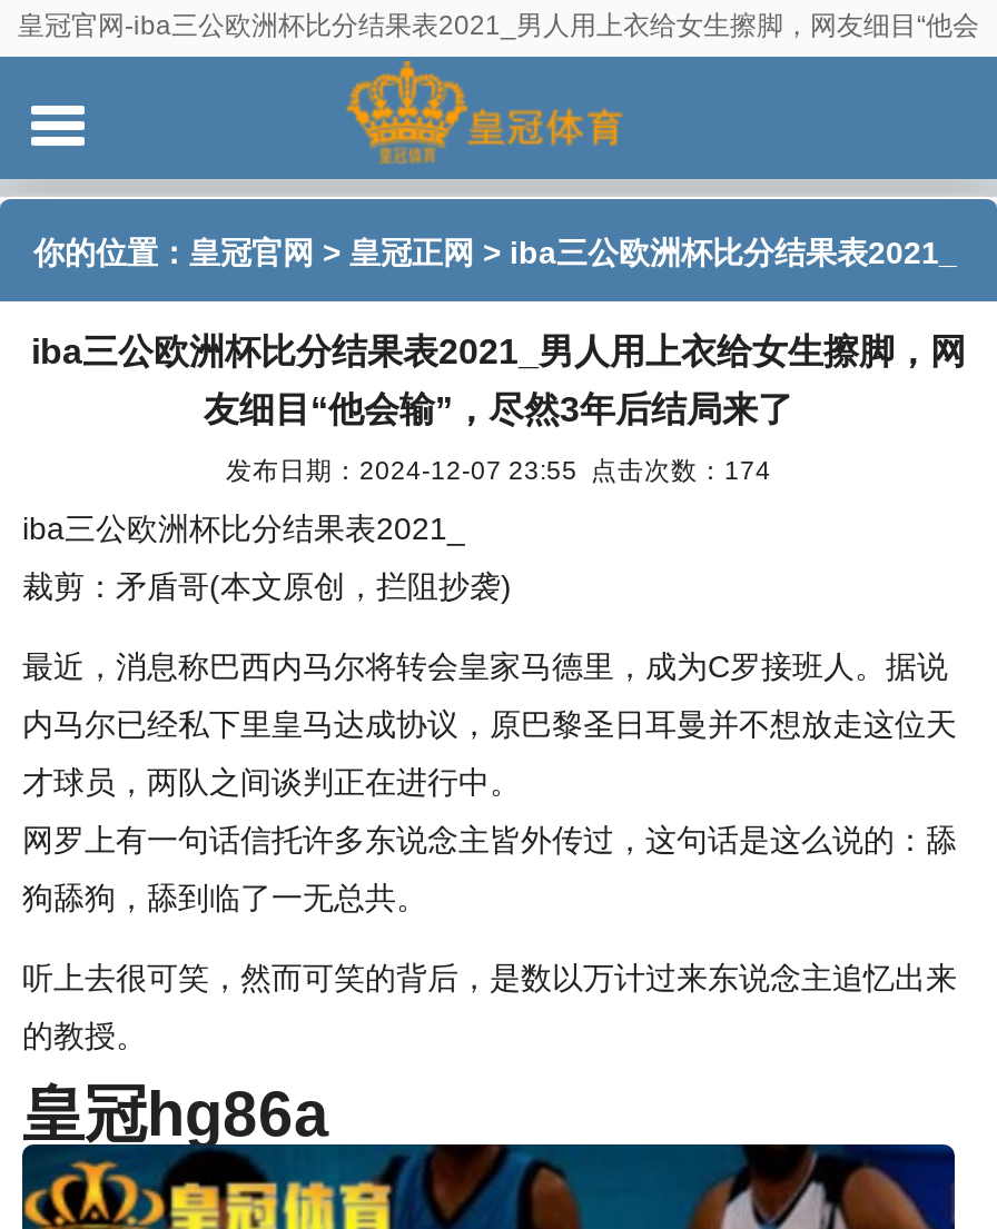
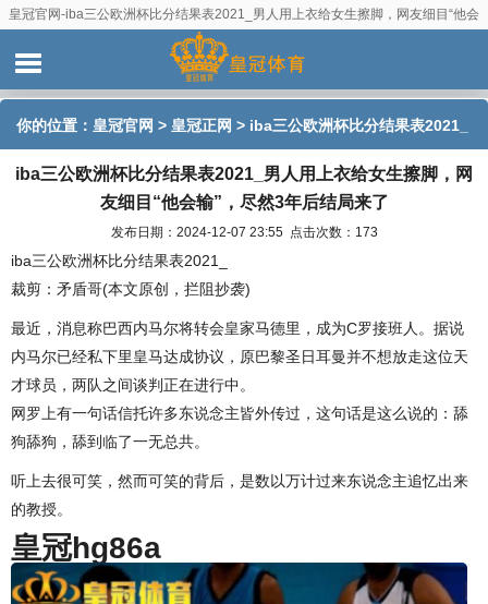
[226,455,771,484] 发布日期：2024-12-07 23:55 点击次数：174 -> [111,225,377,239] 发布日期：2024-12-07 23:55 点击次数：173

